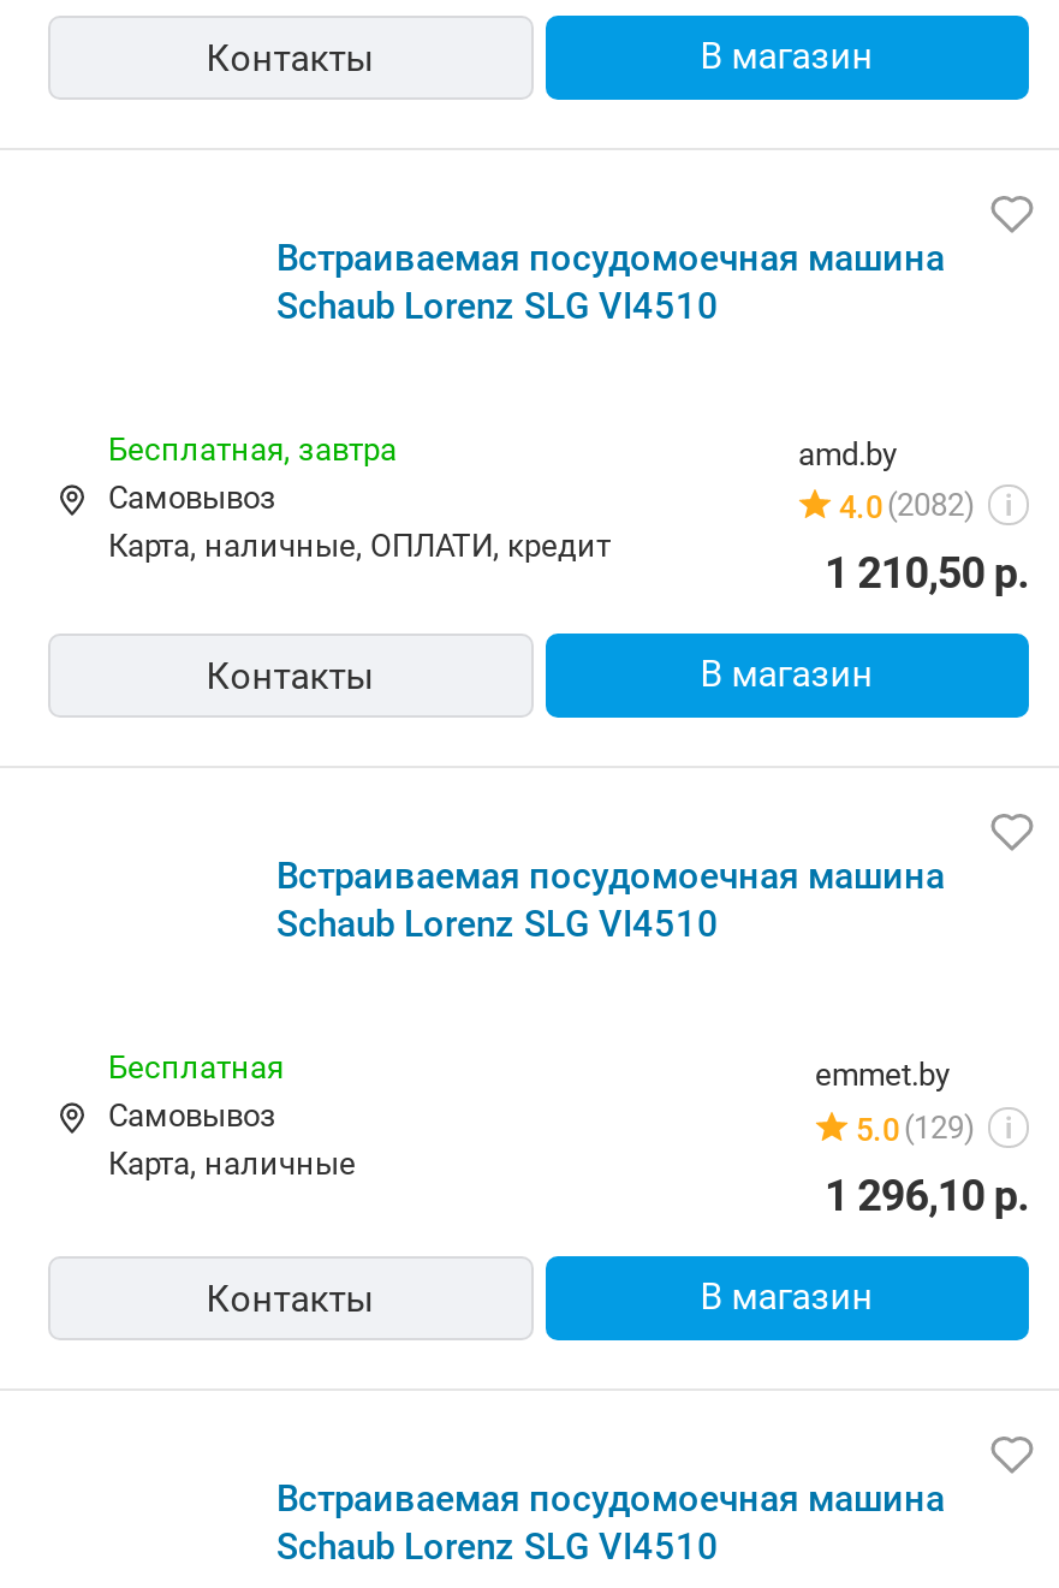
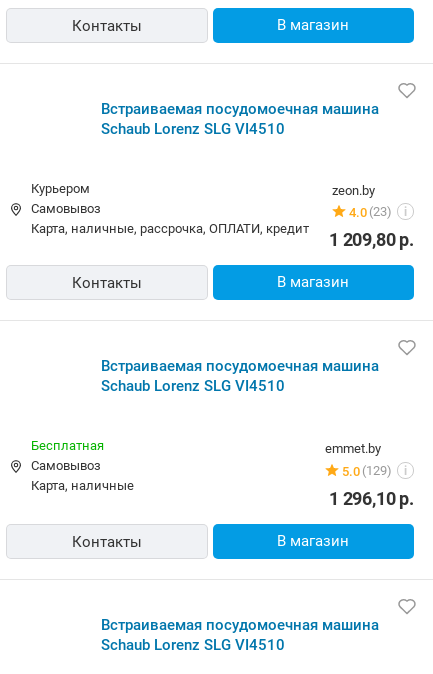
[108,431,397,467] Бесплатная, завтра -> [31,181,90,196] Курьером
[798,436,976,525] amd.by | 4.0 (2082) -> [332,183,392,220] zeon.by | 4.0 (23)
[127,527,1029,597] карта, наличные, ОПЛАТИ, кредит | 1 210,50 р. -> [39,221,414,250] карта, наличные, рассрочка, ОПЛАТИ, кредит | 1 209,80 р.

